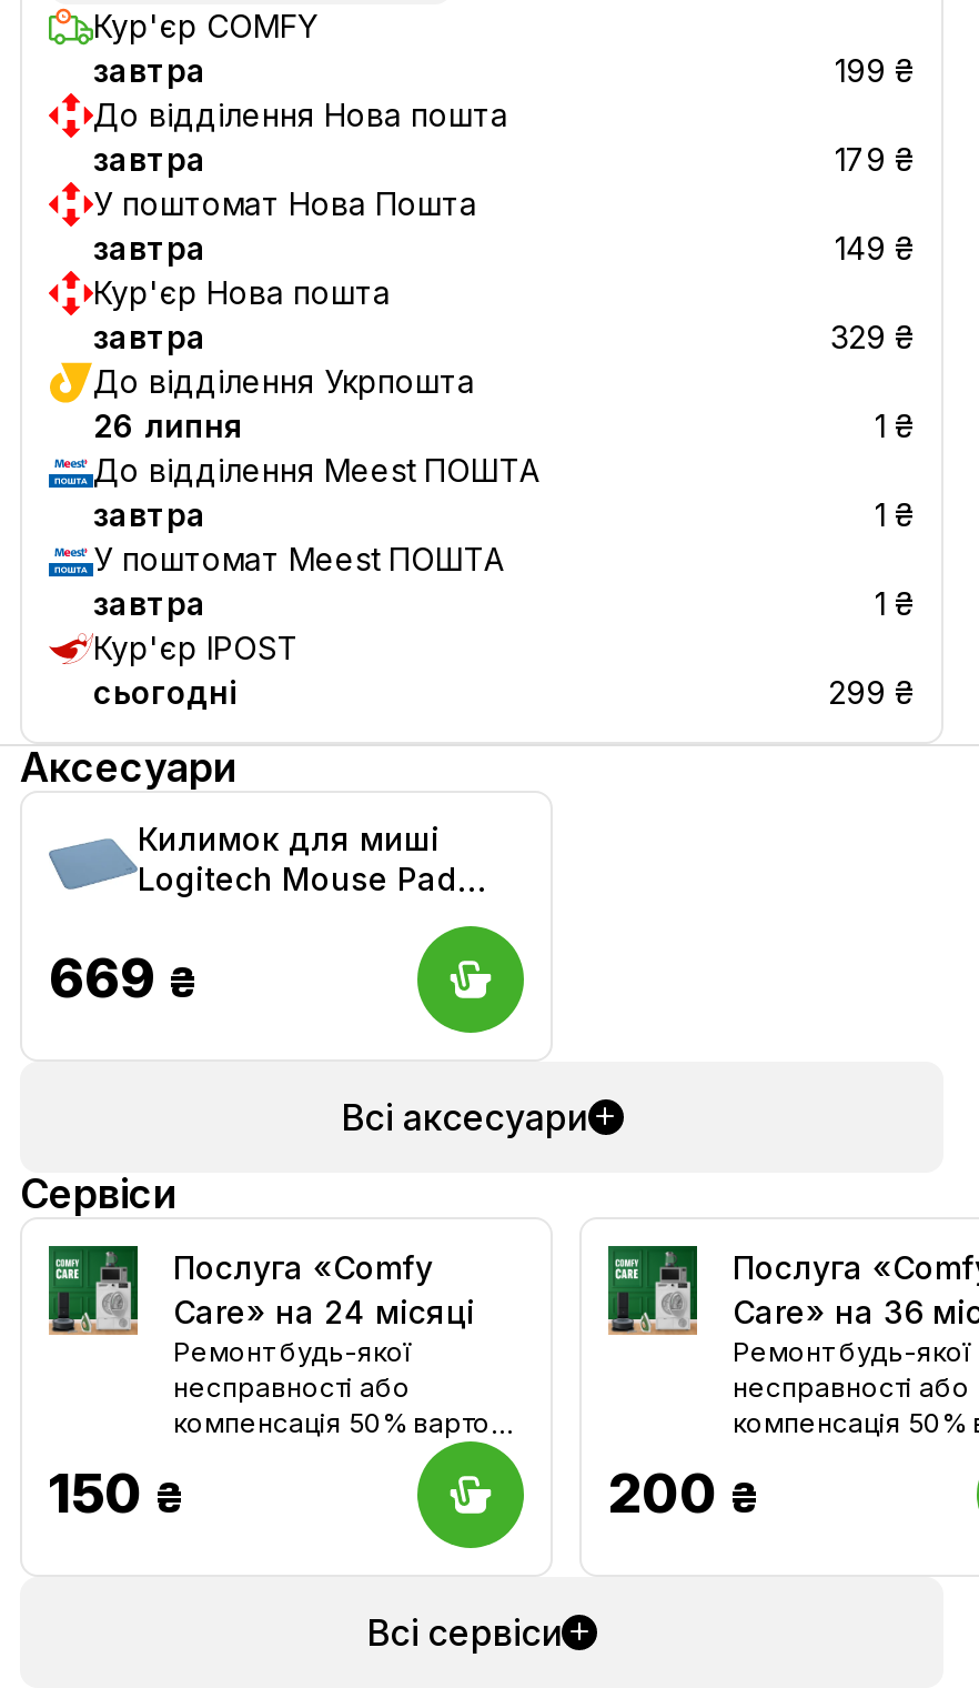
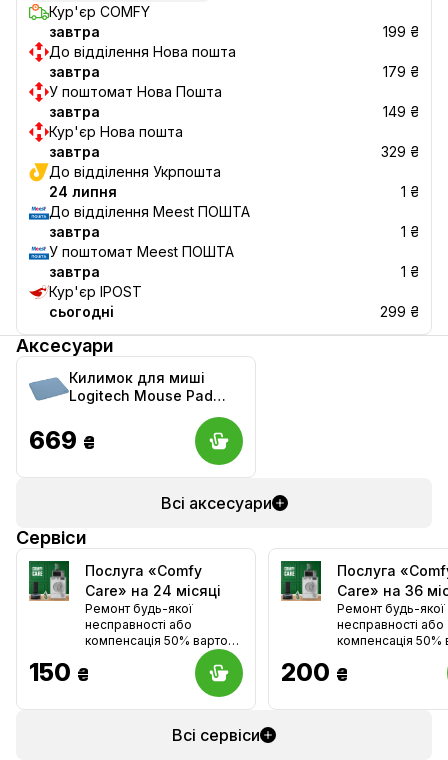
[93,407,244,445] 26 липня -> [49,183,117,200] 24 липня

